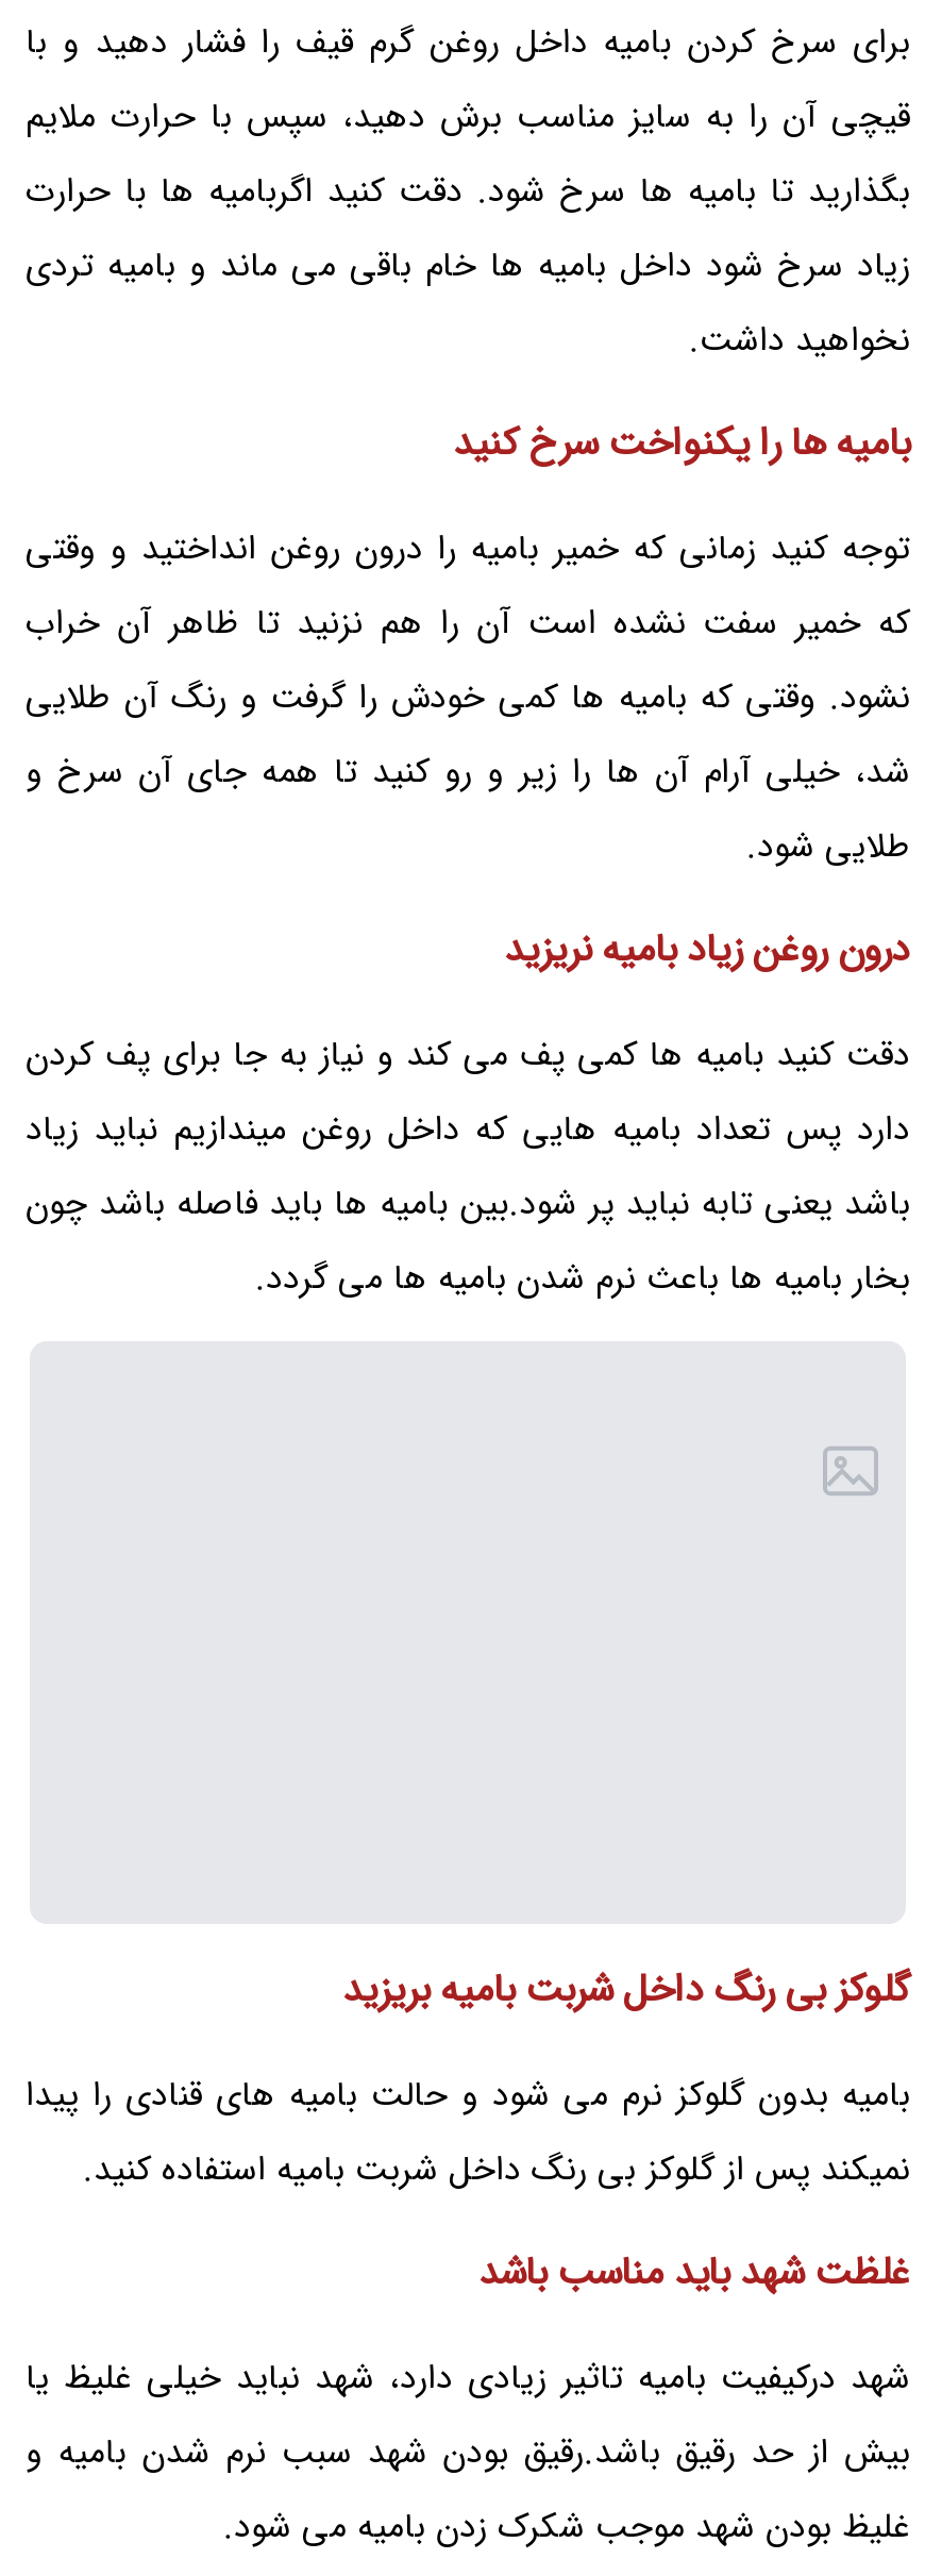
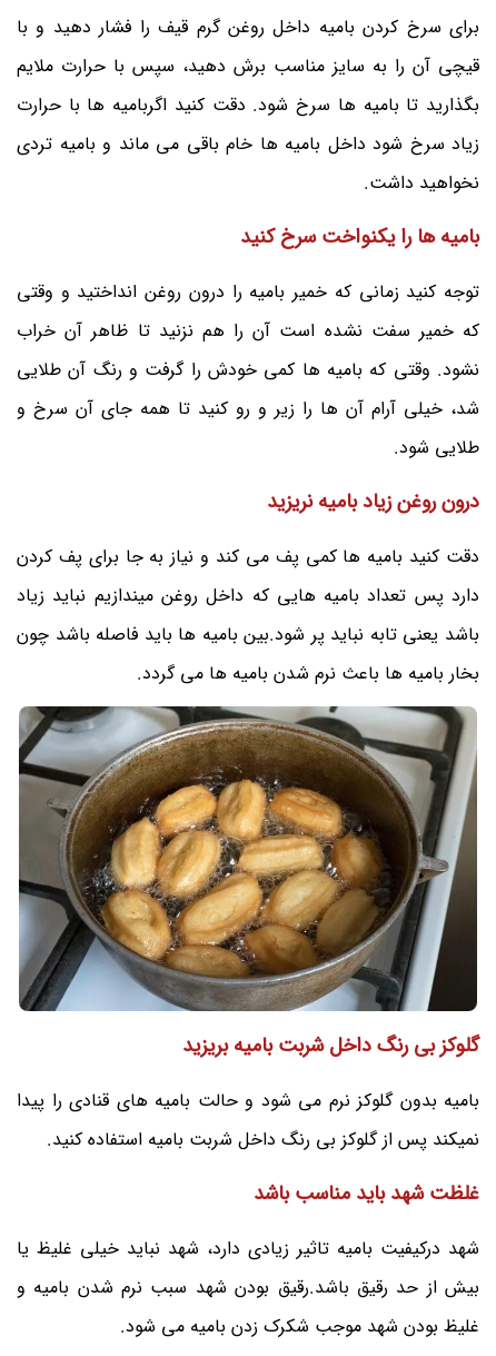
none -> [18,705,478,1012] [image]

